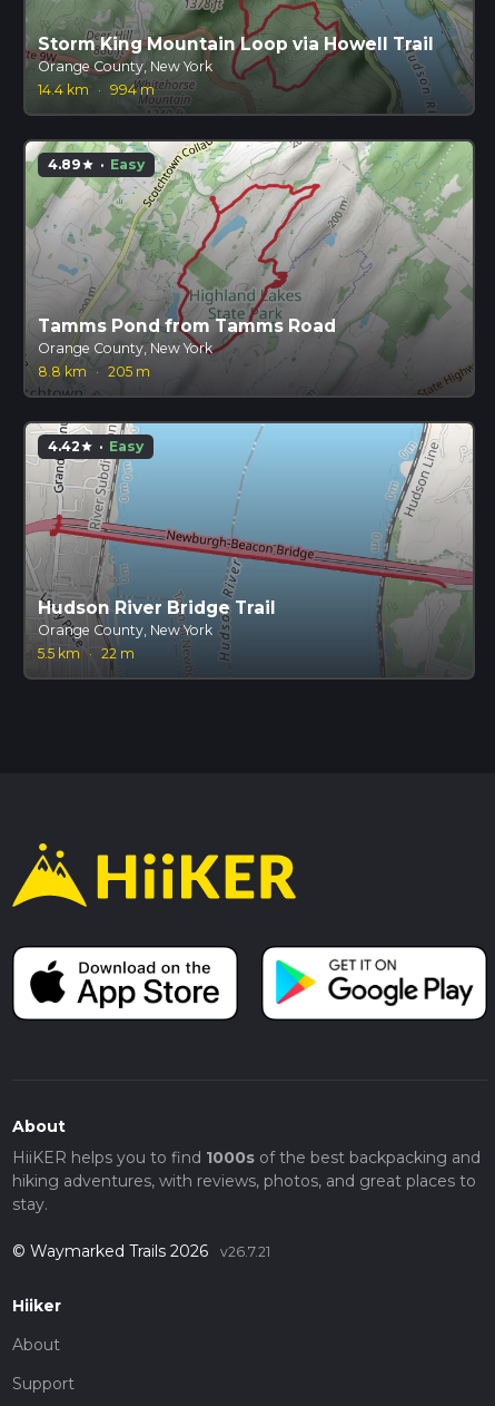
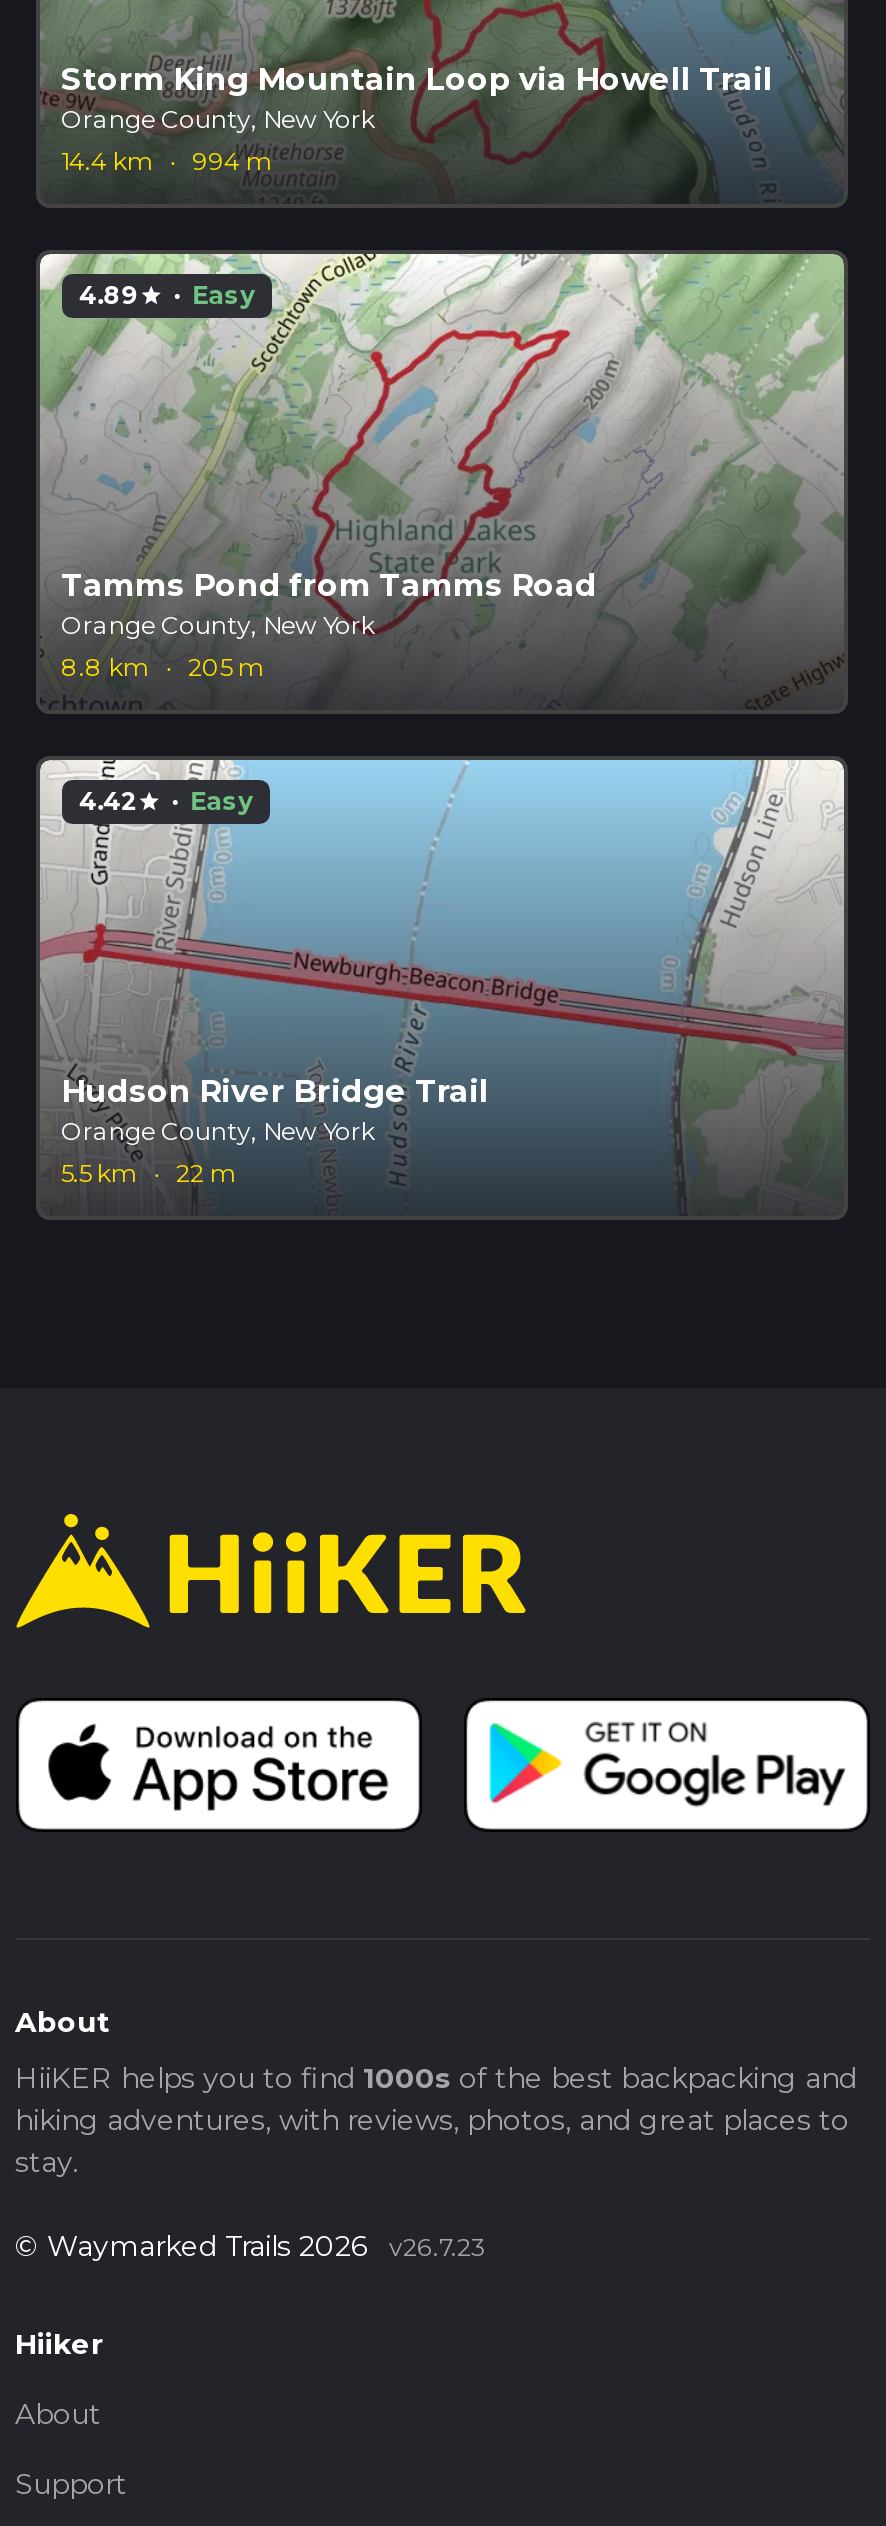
[12,1242,270,1262] © Waymarked Trails 2026 v26.7.21 -> [15,2229,485,2265] © Waymarked Trails 2026 v26.7.23

